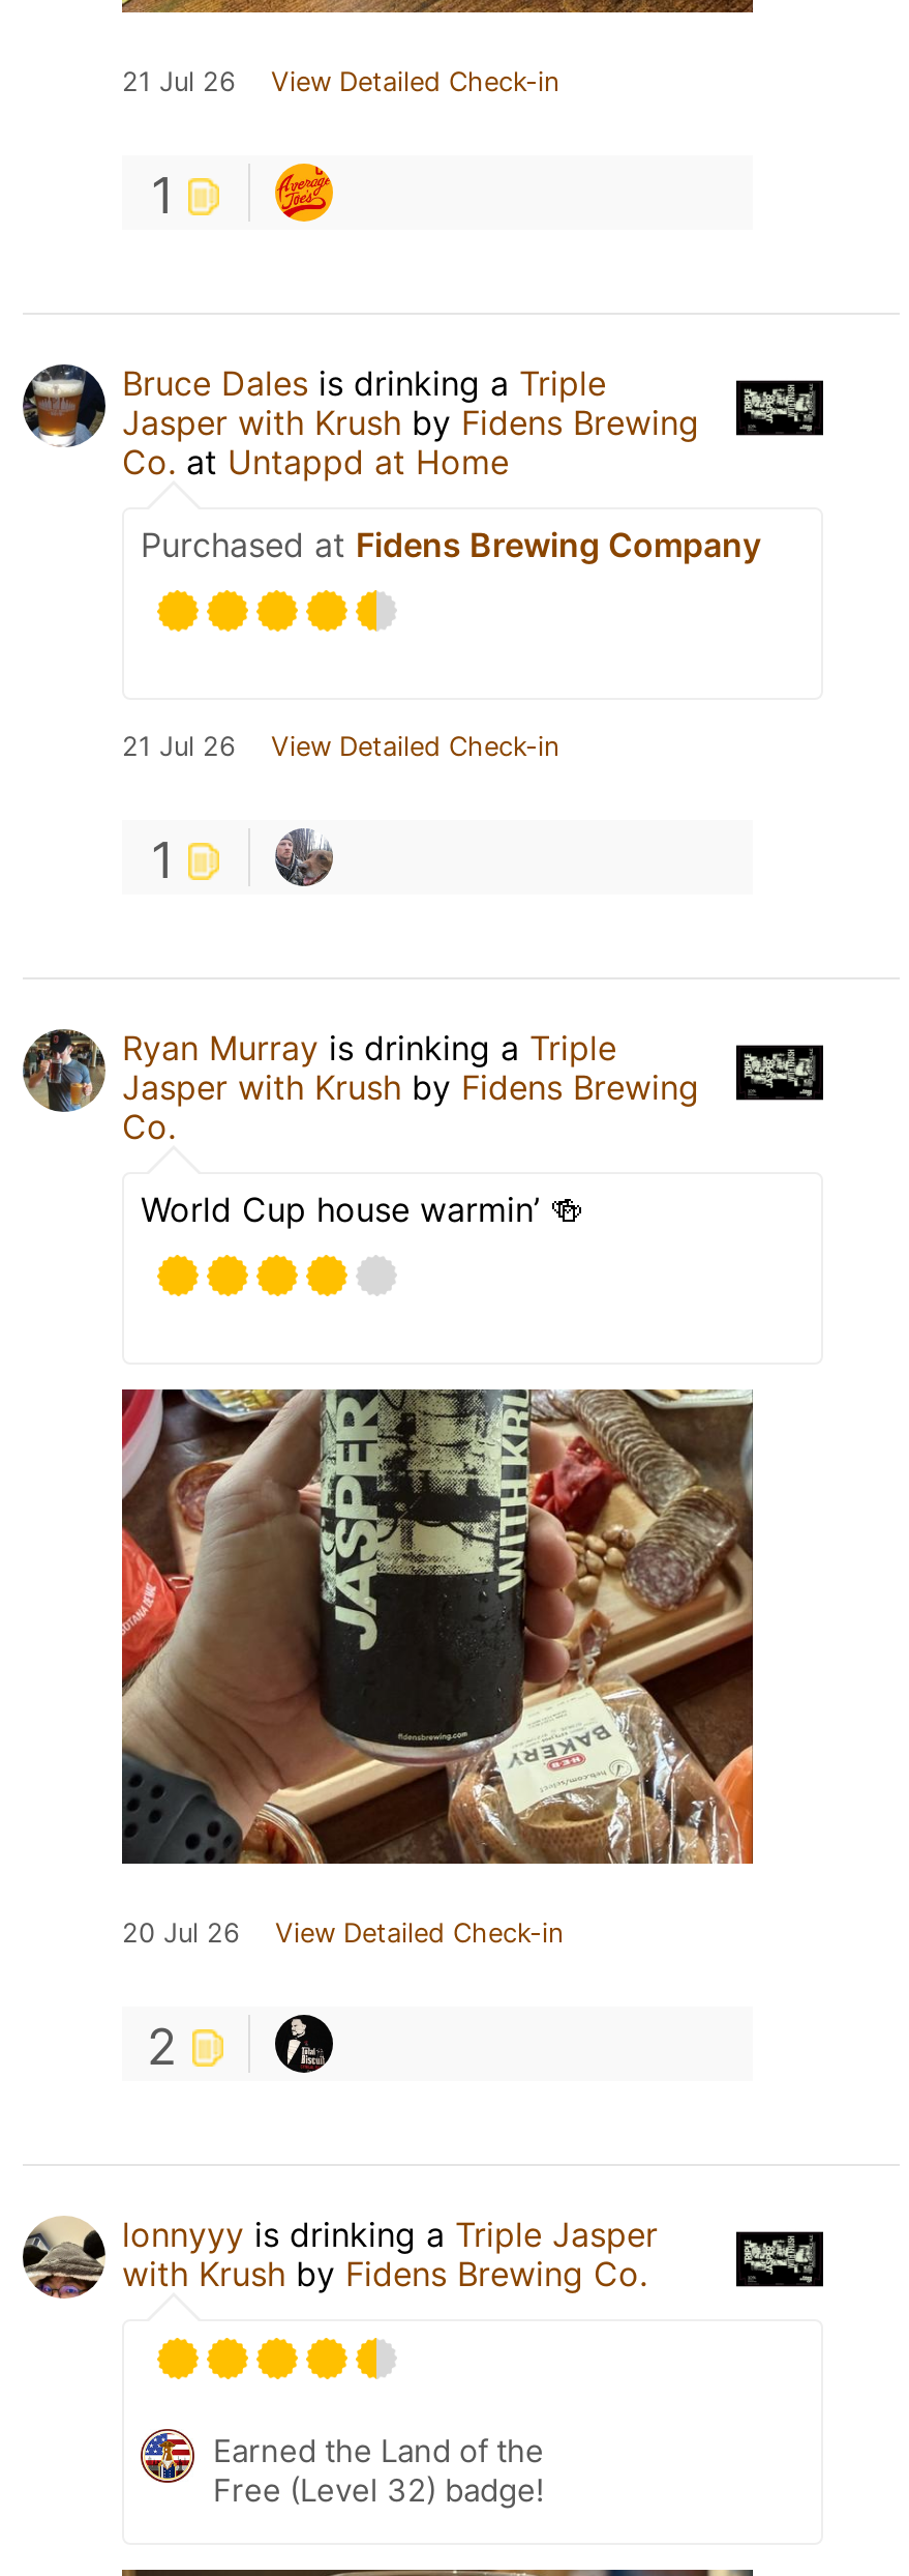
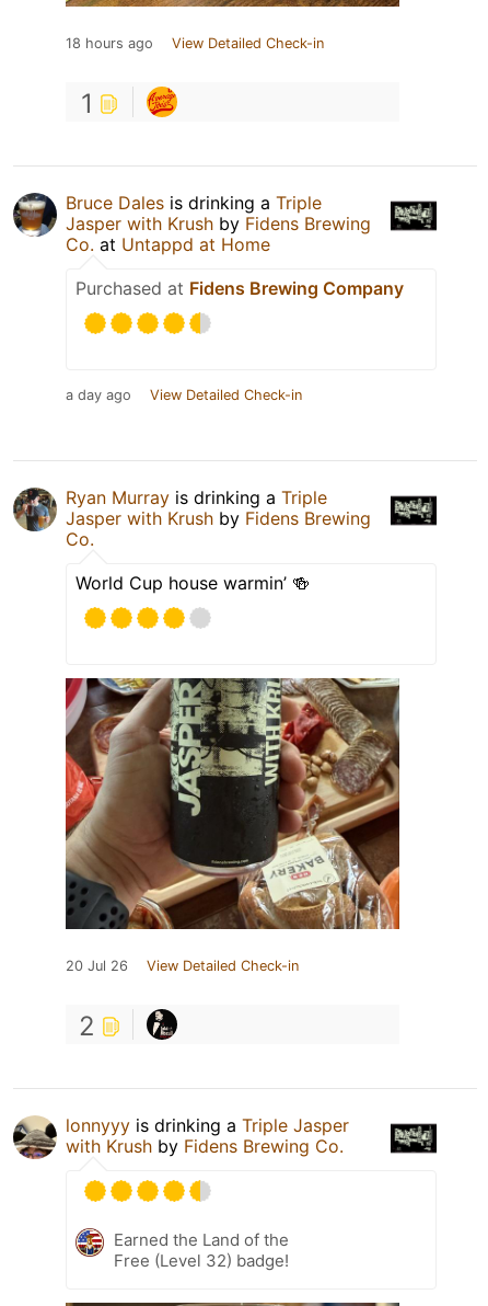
[122,67,558,98] 21 Jul 26 View Detailed Check-in -> [66,36,324,52] 18 hours ago View Detailed Check-in
[122,732,236,763] 21 Jul 26 -> [66,387,131,404] a day ago
[151,831,174,891] 1 -> none

